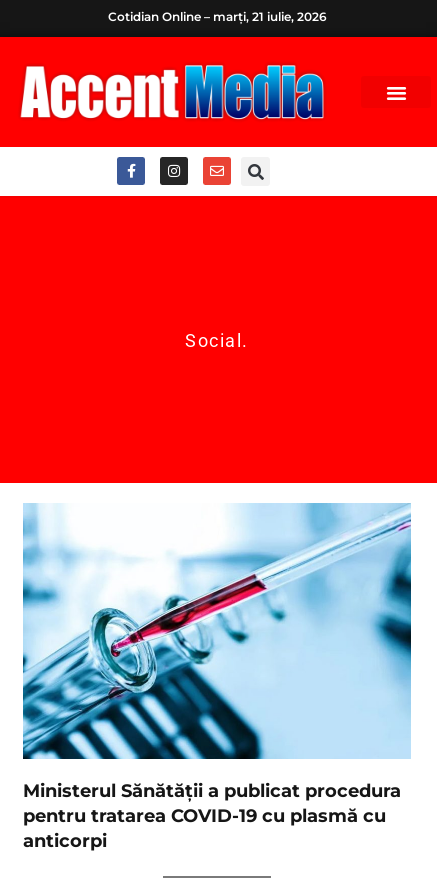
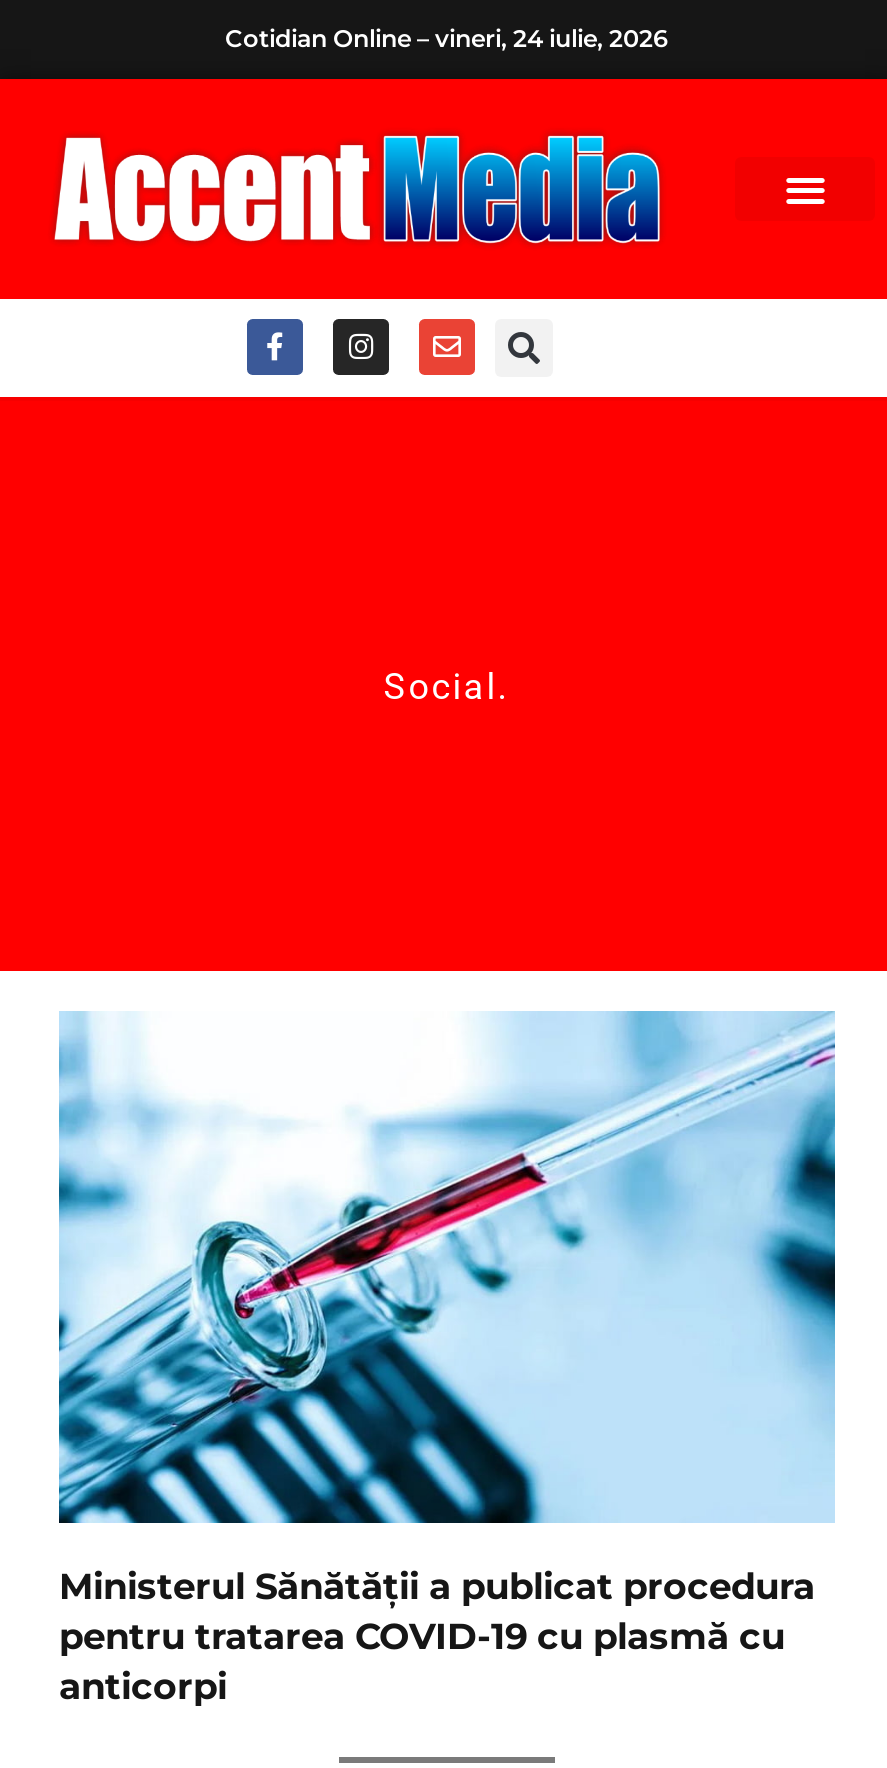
[107,9,326,24] Cotidian Online – marți, 21 iulie, 2026 -> [225,23,669,53] Cotidian Online – vineri, 24 iulie, 2026

